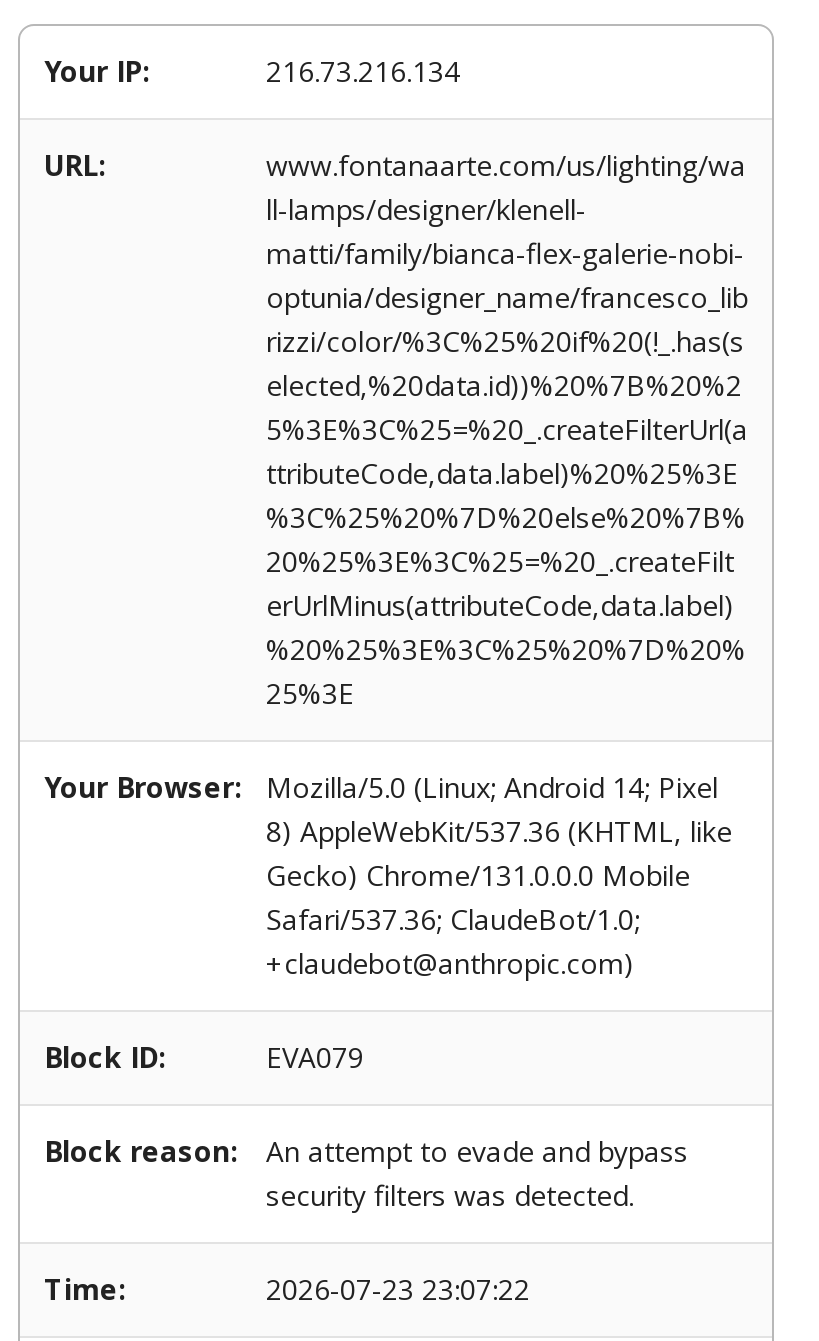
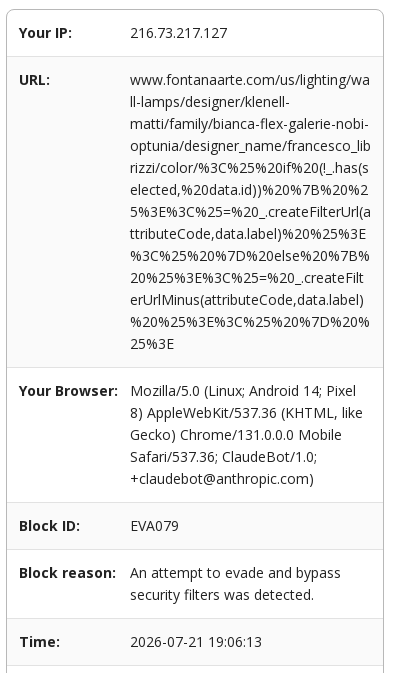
[266,52,460,90] 216.73.216.134 -> [130,23,227,42] 216.73.217.127
[266,1270,530,1308] 2026-07-23 23:07:22 -> [130,632,262,651] 2026-07-21 19:06:13

